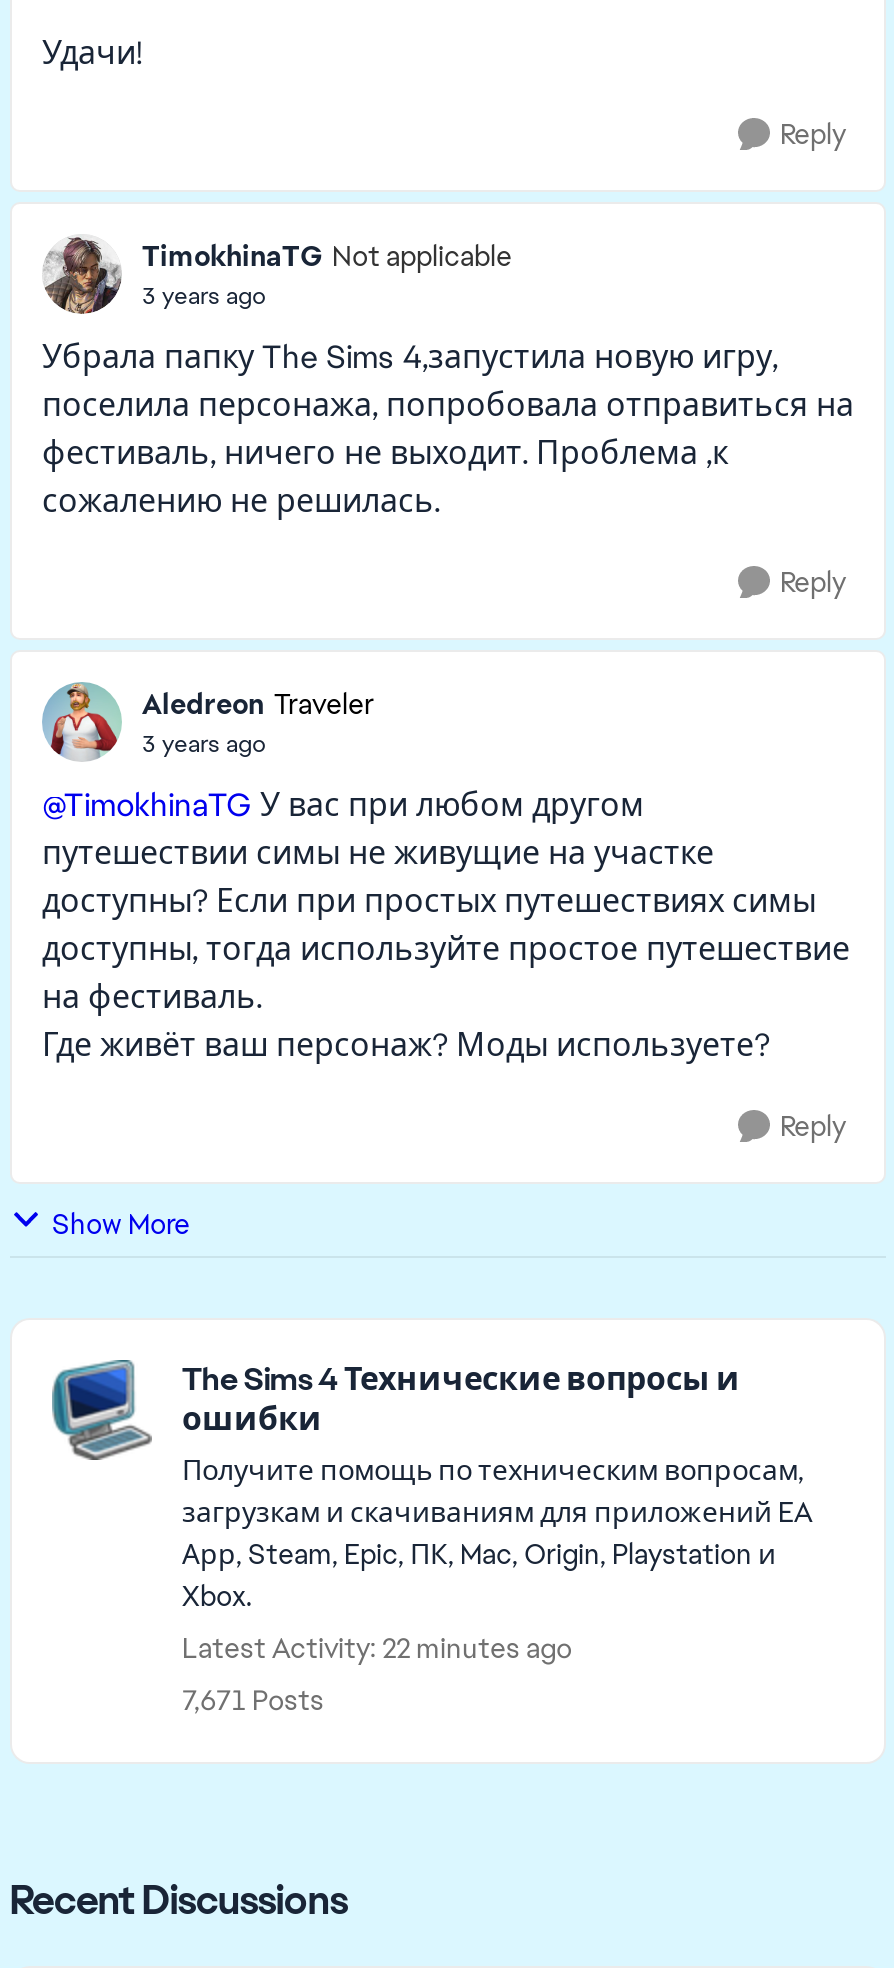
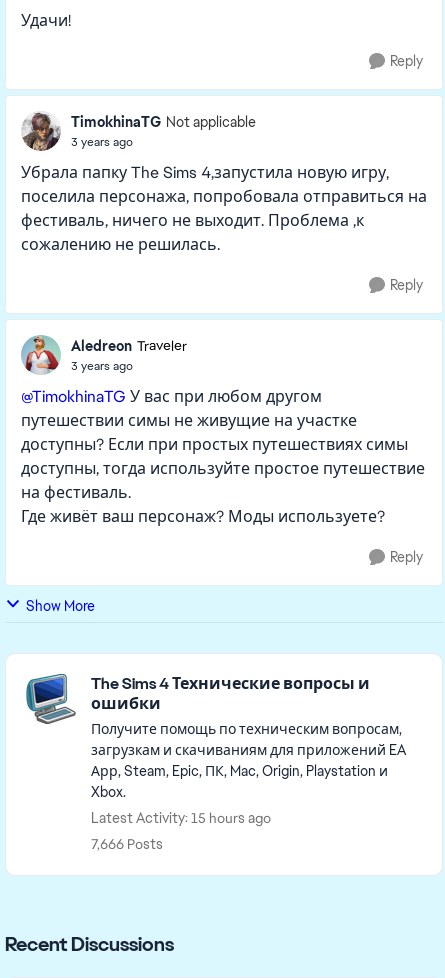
[182,1630,572,1666] Latest Activity: 22 minutes ago -> [91,809,271,827] Latest Activity: 15 hours ago
[182,1682,324,1718] 7,671 Posts -> [91,835,163,853] 7,666 Posts

